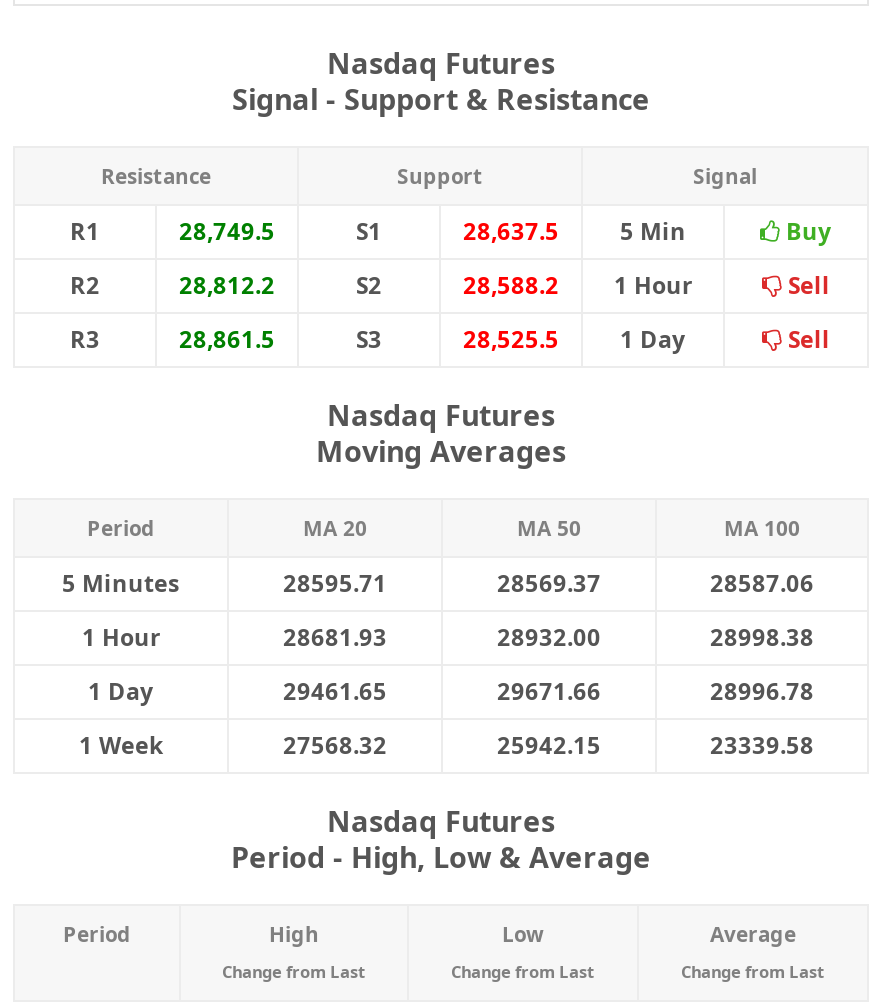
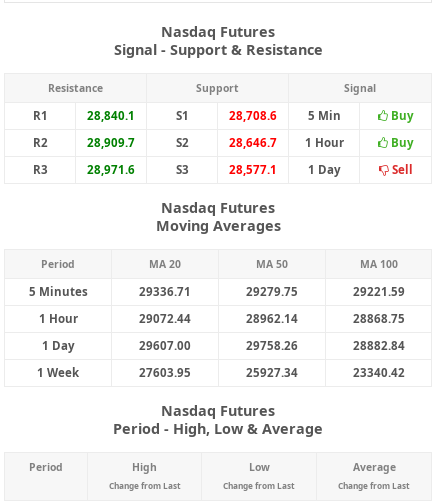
[179,215,275,245] 28,749.5 -> [87,108,135,123] 28,840.1
[463,215,559,245] 28,637.5 -> [229,108,277,123] 28,708.6
[179,269,275,299] 28,812.2 -> [87,135,135,150] 28,909.7
[463,269,692,299] 28,588.2 1 Hour -> [229,135,343,150] 28,646.7 1 Hour
[782,269,830,299] Sell -> [387,135,413,150] Buy
[179,323,275,353] 28,861.5 -> [87,162,135,177] 28,971.6
[463,323,559,353] 28,525.5 -> [229,162,277,177] 28,577.1
[283,567,387,597] 28595.71 -> [139,284,191,299] 29336.71
[497,567,601,597] 28569.37 -> [246,284,298,299] 29279.75
[710,567,814,597] 28587.06 -> [352,284,404,299] 29221.59
[283,621,387,651] 28681.93 -> [139,311,191,326] 29072.44
[497,621,601,651] 28932.00 -> [246,311,298,326] 28962.14
[710,621,814,651] 28998.38 -> [352,311,404,326] 28868.75
[283,675,387,705] 29461.65 -> [139,338,191,353] 29607.00
[497,675,601,705] 29671.66 -> [246,338,298,353] 29758.26
[710,675,814,705] 28996.78 -> [352,338,404,353] 28882.84
[283,729,387,759] 27568.32 -> [139,365,191,380] 27603.95
[497,729,601,759] 25942.15 -> [246,365,298,380] 25927.34
[710,729,814,759] 23339.58 -> [352,365,404,380] 23340.42

